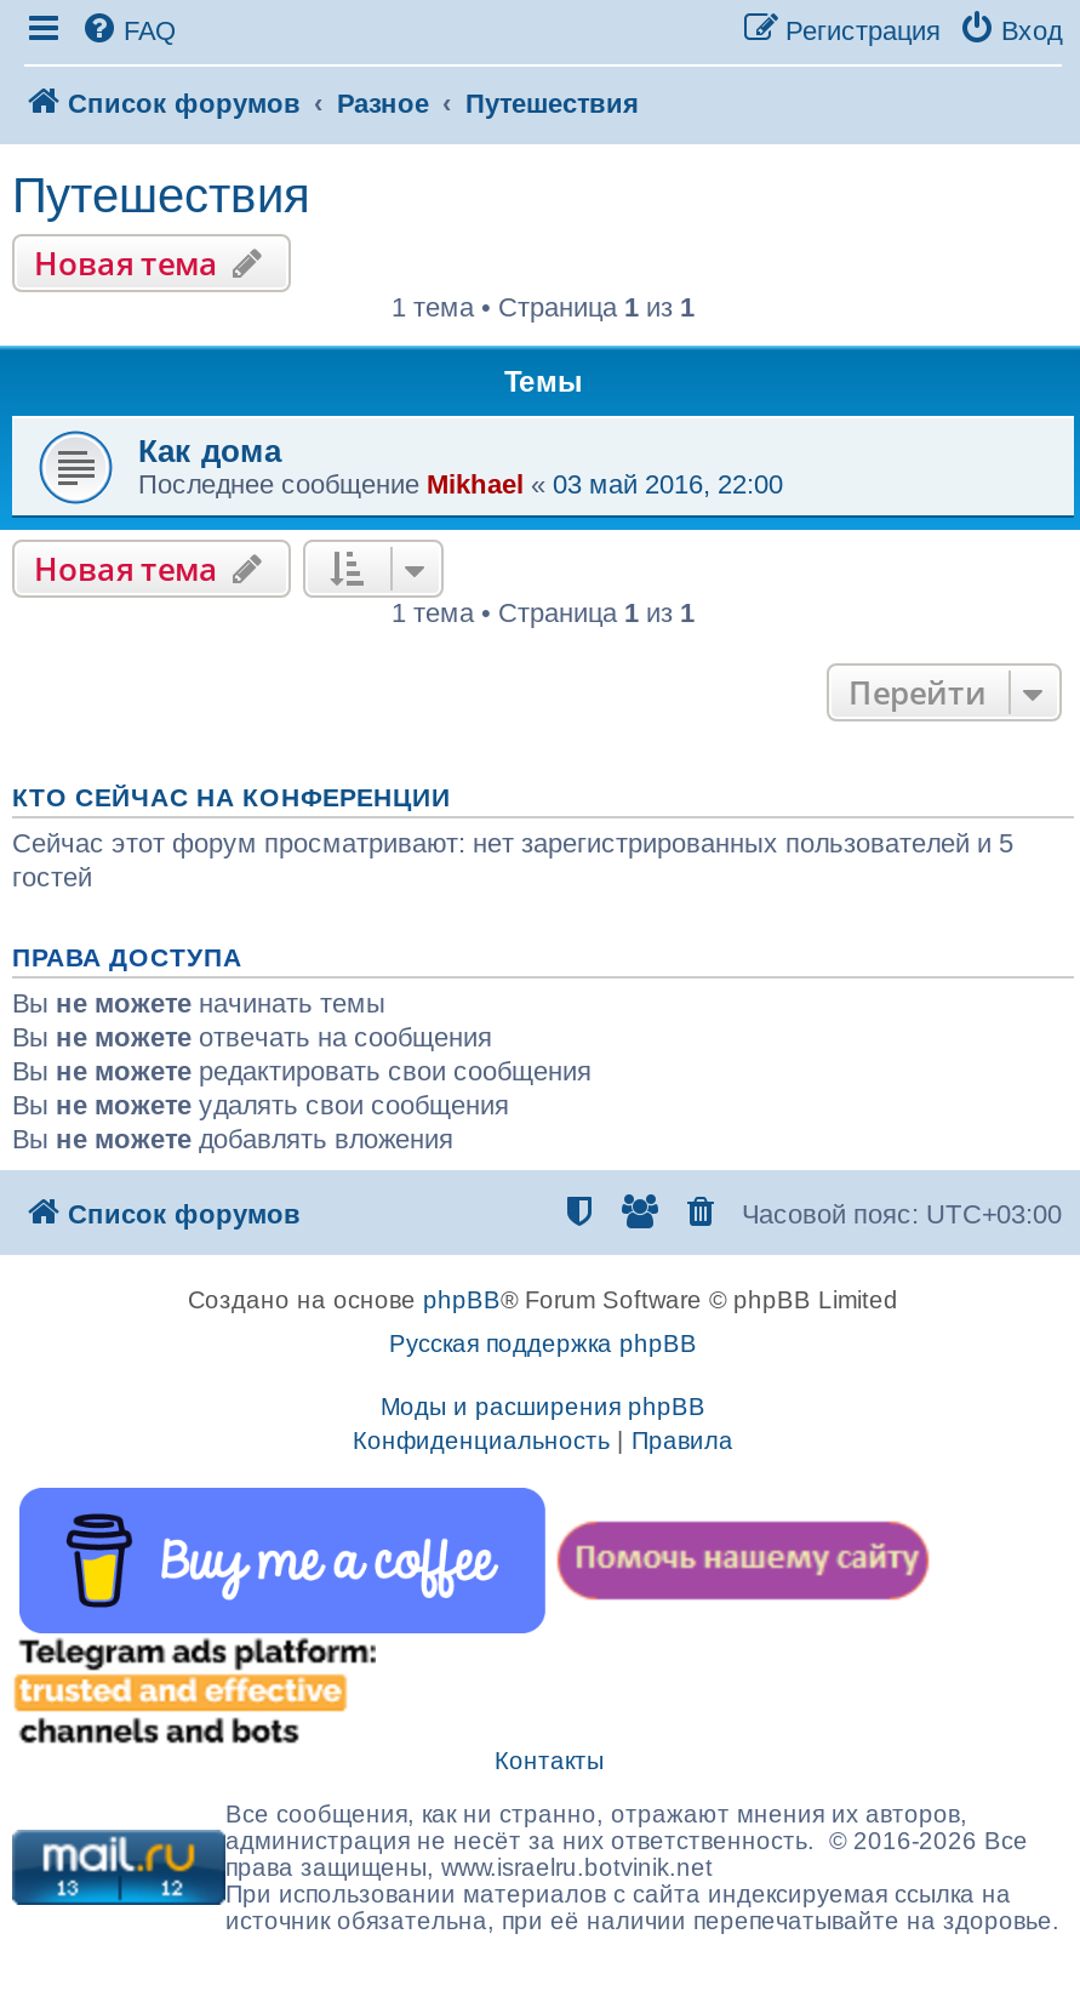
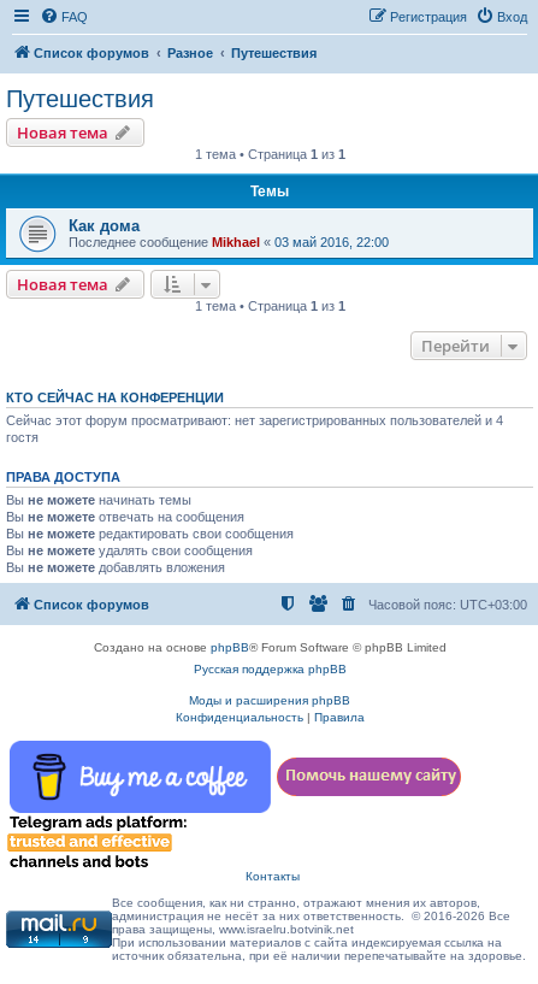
[12,828,1013,891] Сейчас этот форум просматривают: нет зарегистрированных пользователей и 5 | гостей -> [6,413,503,444] Сейчас этот форум просматривают: нет зарегистрированных пользователей и 4 | гостя

